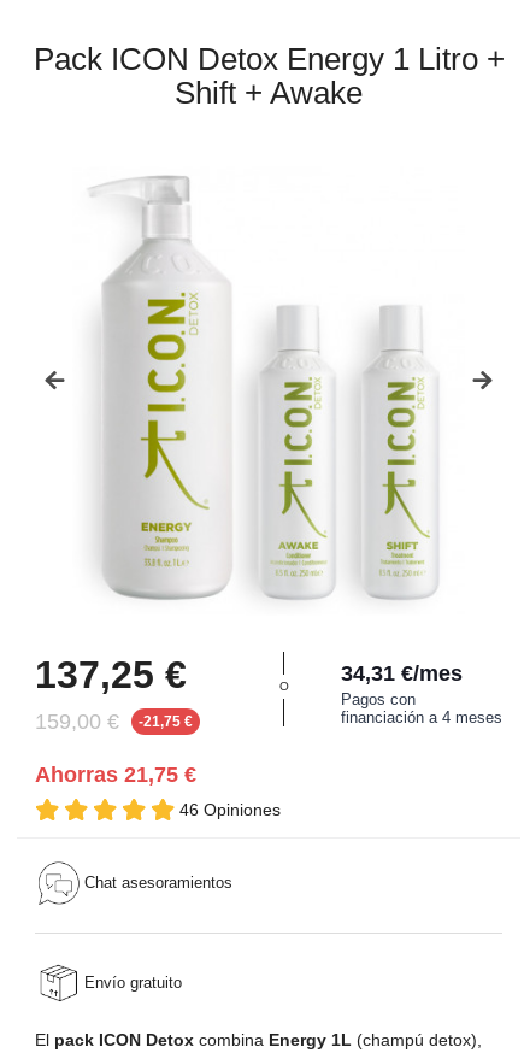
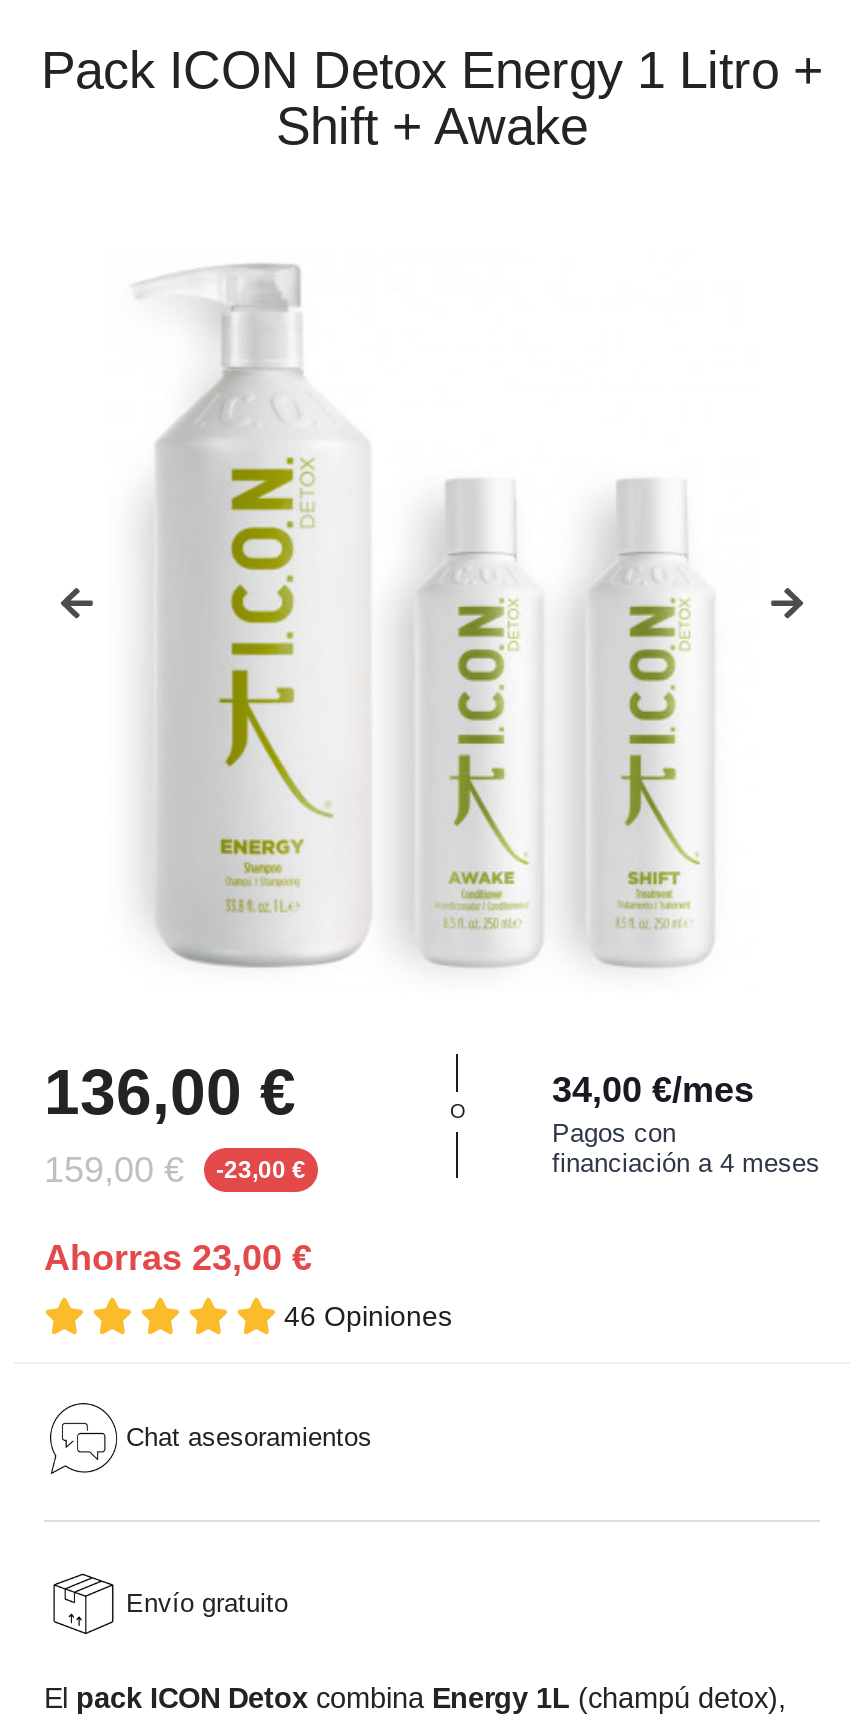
[35,653,187,697] 137,25 € -> [44,1057,296,1129] 136,00 €
[341,662,463,686] 34,31 €/mes -> [552,1070,754,1110] 34,00 €/mes
[35,709,193,733] 159,00 € -21,75 € -> [44,1149,306,1189] 159,00 € -23,00 €
[35,763,196,787] Ahorras 21,75 € -> [44,1238,312,1278] Ahorras 23,00 €

